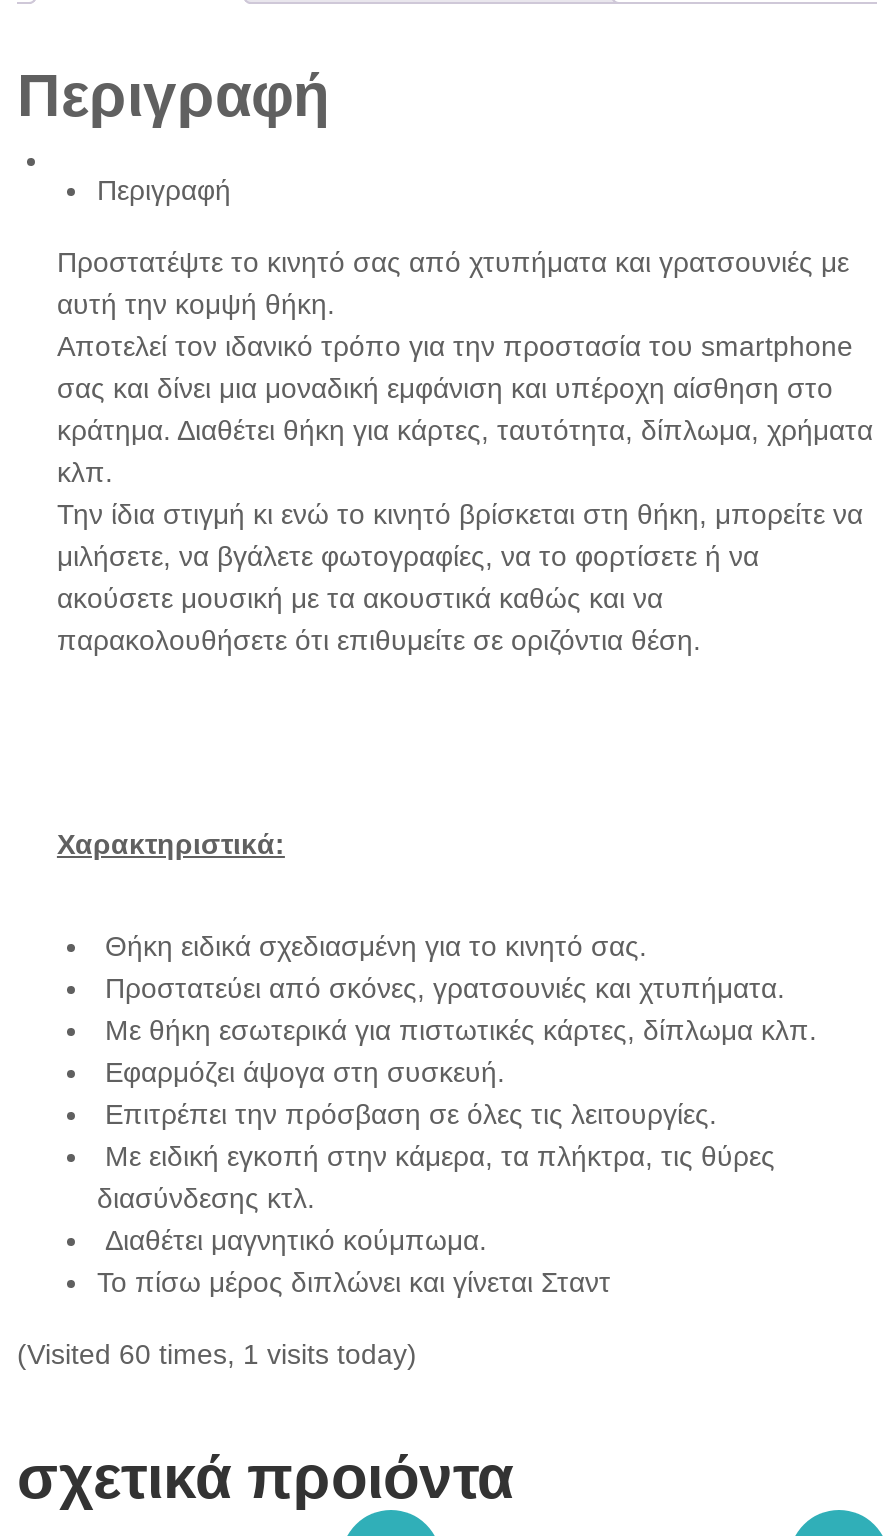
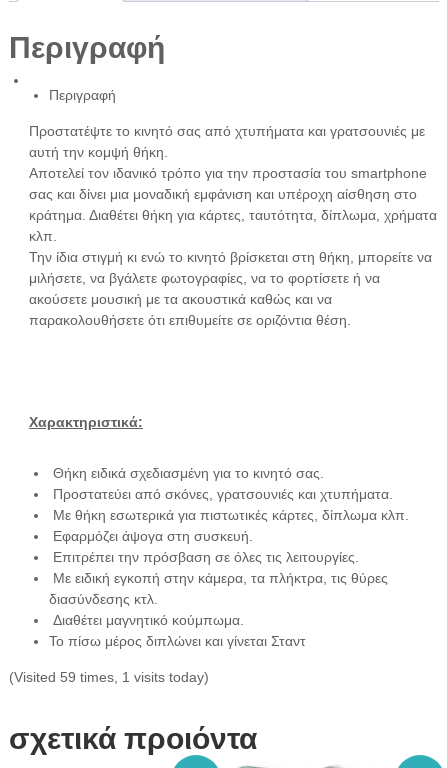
[17,1337,417,1369] (Visited 60 times, 1 visits today) -> [9,669,209,685] (Visited 59 times, 1 visits today)

